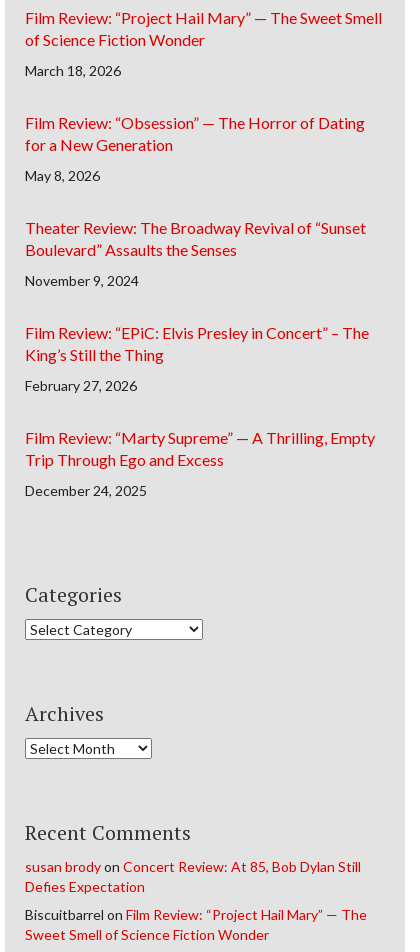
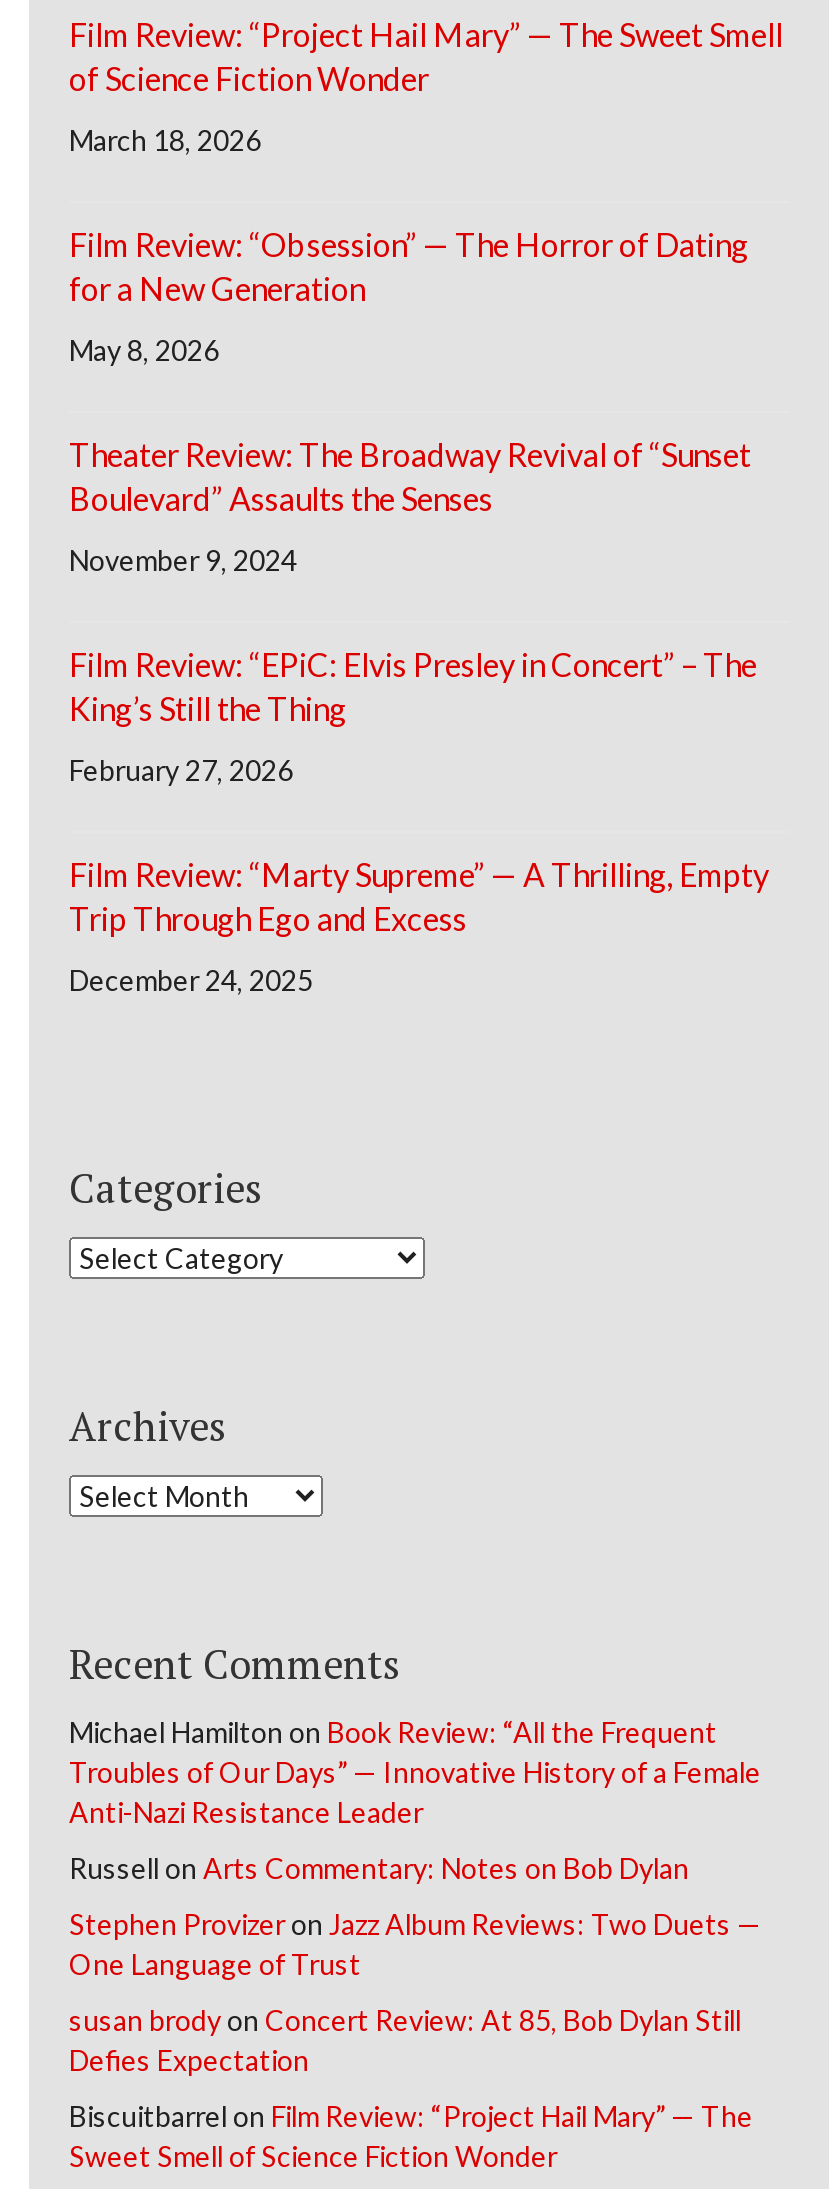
none -> [69,1715,761,1981] Michael Hamilton on Book Review: “All the Frequent | Troubles of Our Days” — Innovative History of a Female | Anti-Nazi Resistance Leader | Russell on Arts Commentary: Notes on Bob Dylan | Stephen Provizer on Jazz Album Reviews: Two Duets — | One Language of Trust

